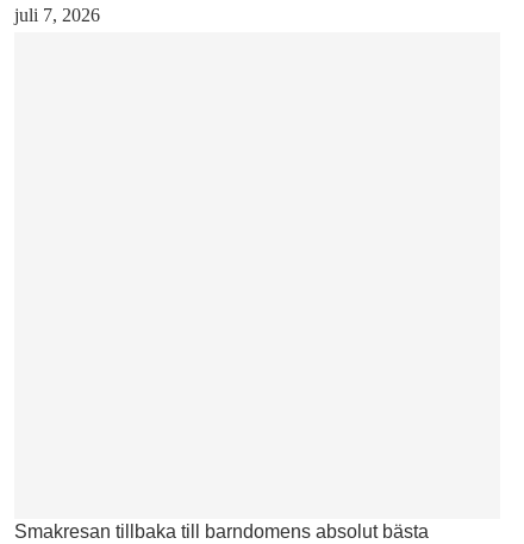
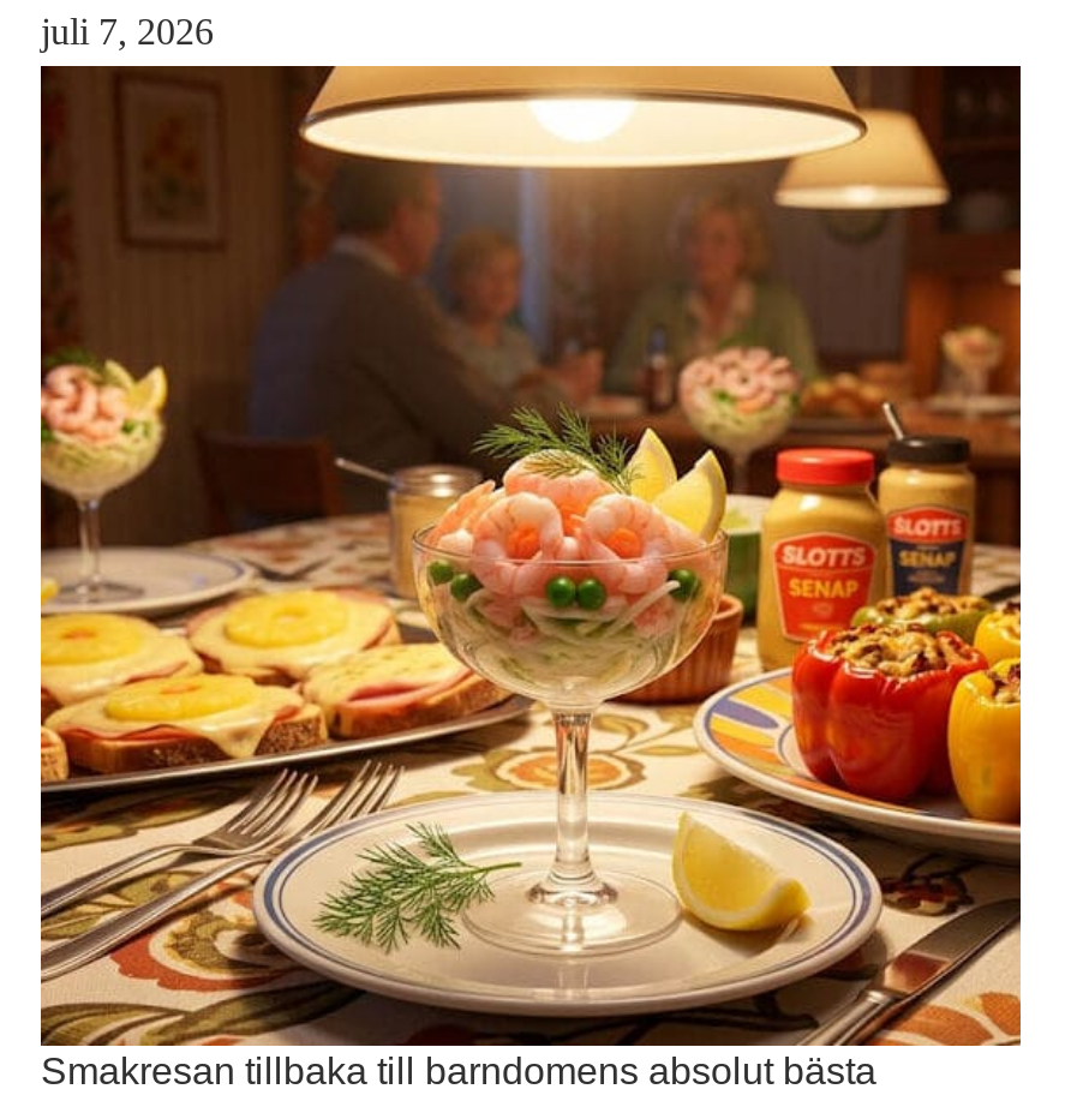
none -> [38,62,1023,1049] [image]

